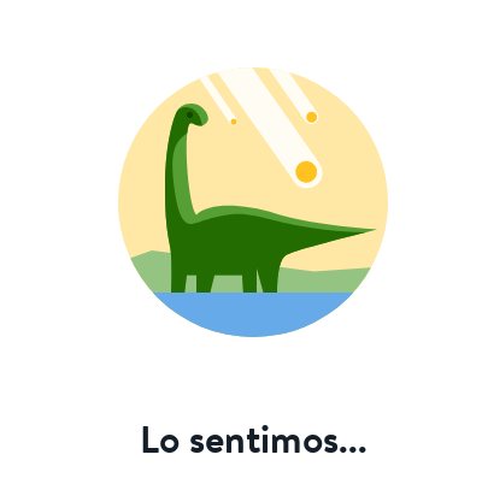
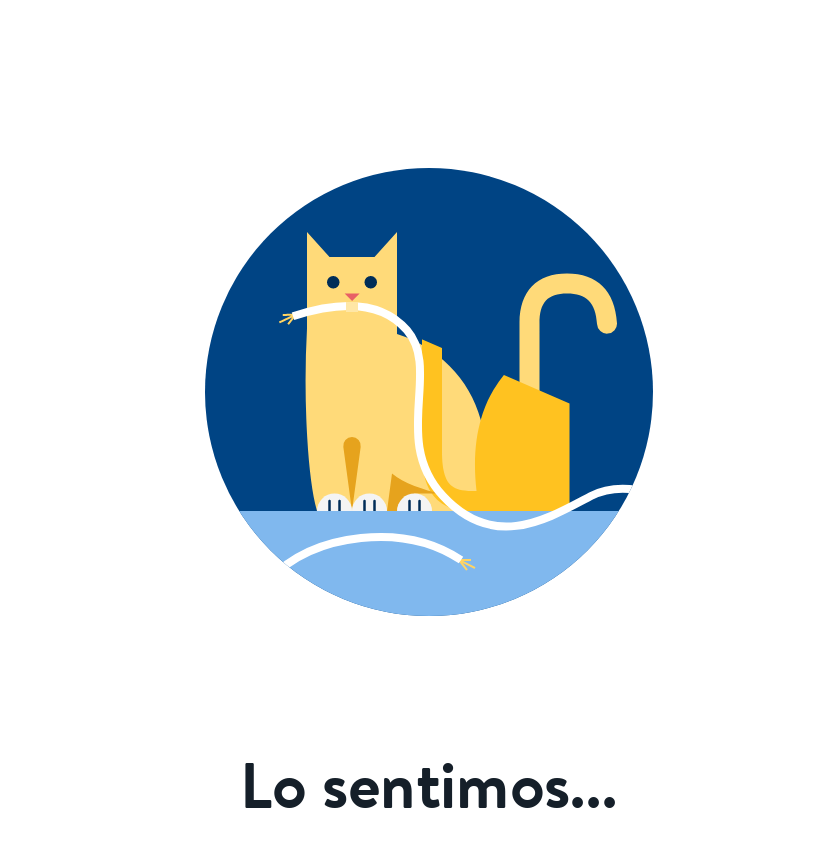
[118,67,388,309] [image] -> [203,166,655,572] [image]

